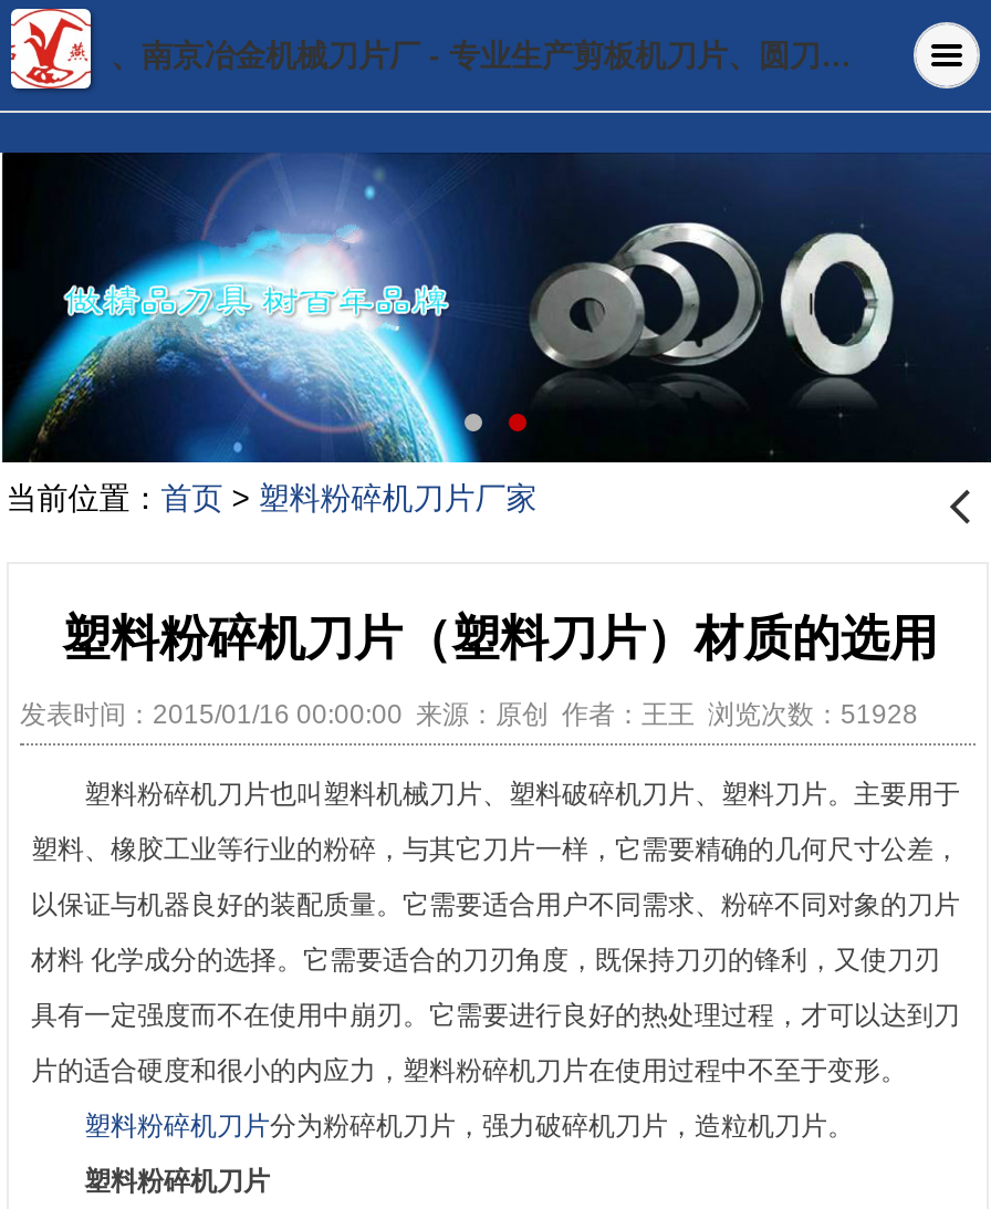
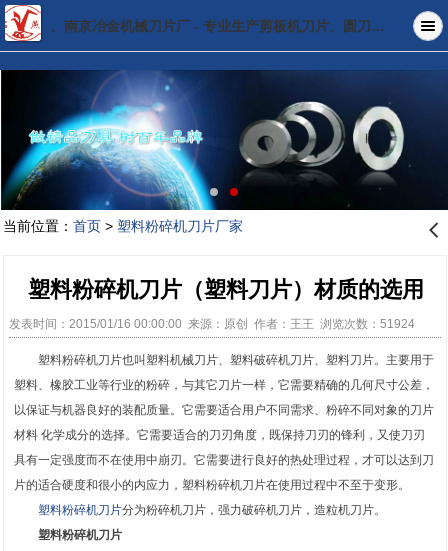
[20,700,931,731] 发表时间：2015/01/16 00:00:00 来源：原创 作者：王王 浏览次数：51928 -> [9,317,421,331] 发表时间：2015/01/16 00:00:00 来源：原创 作者：王王 浏览次数：51924

